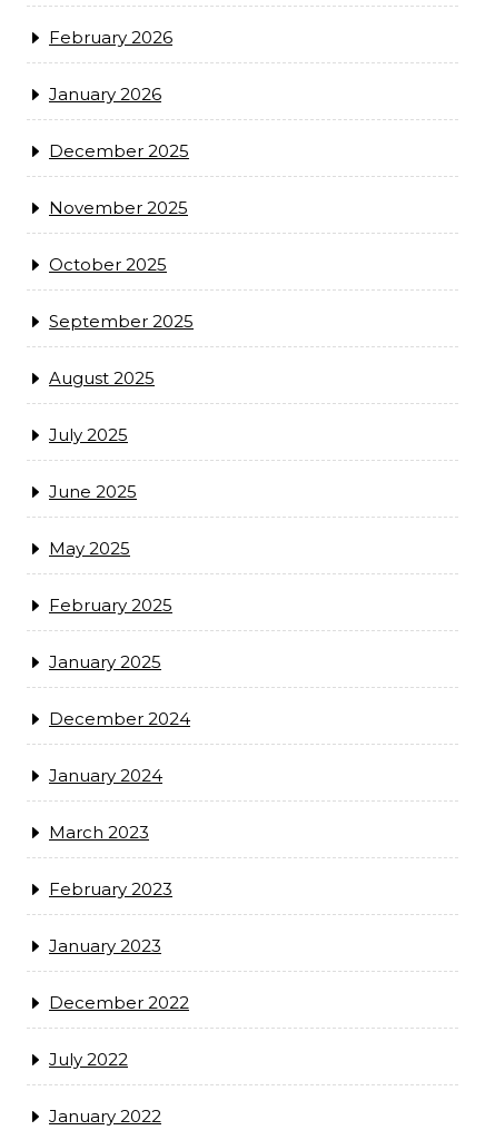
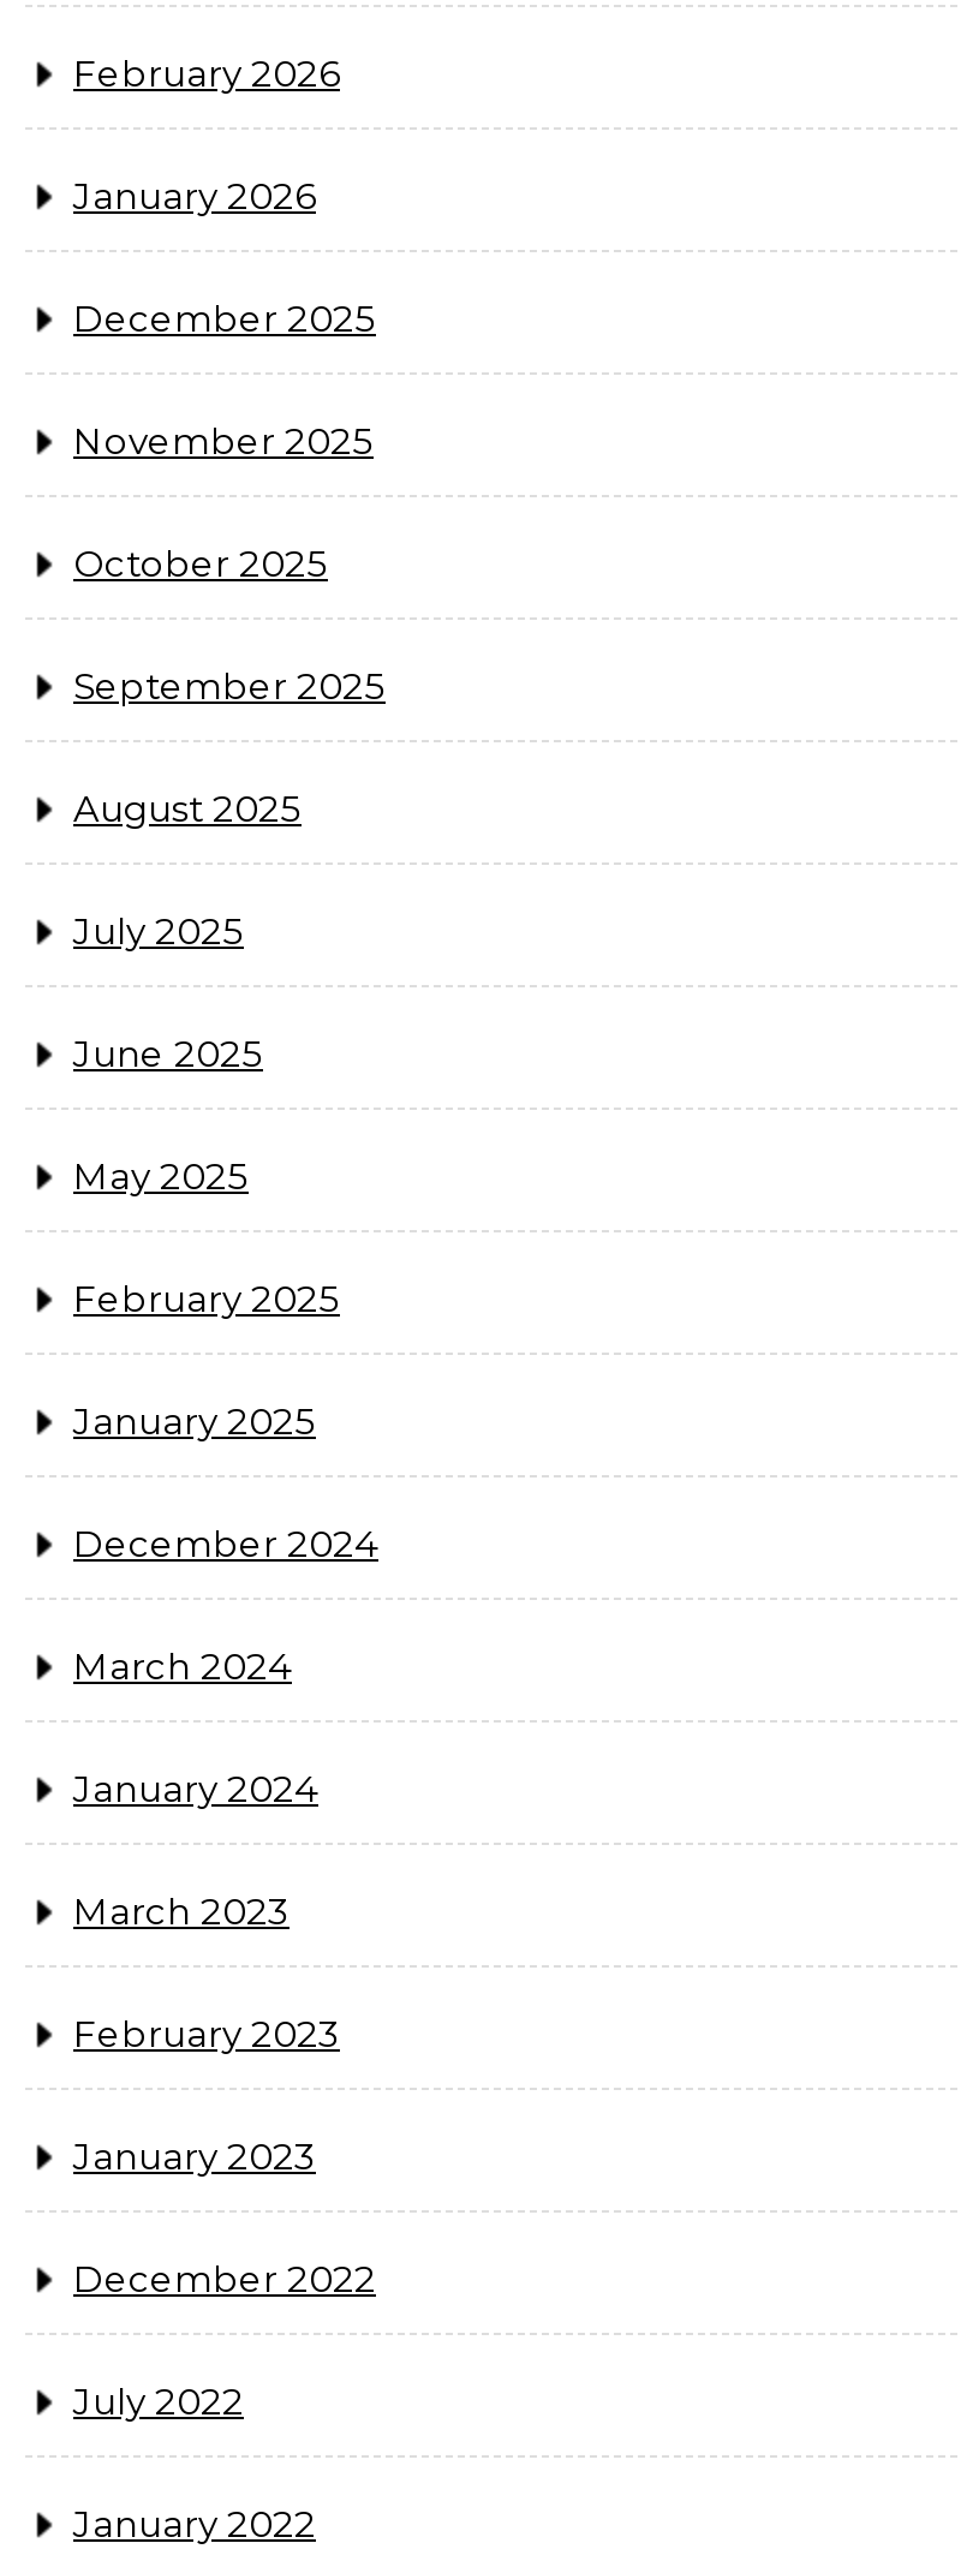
none -> [73,1643,292,1688] March 2024

